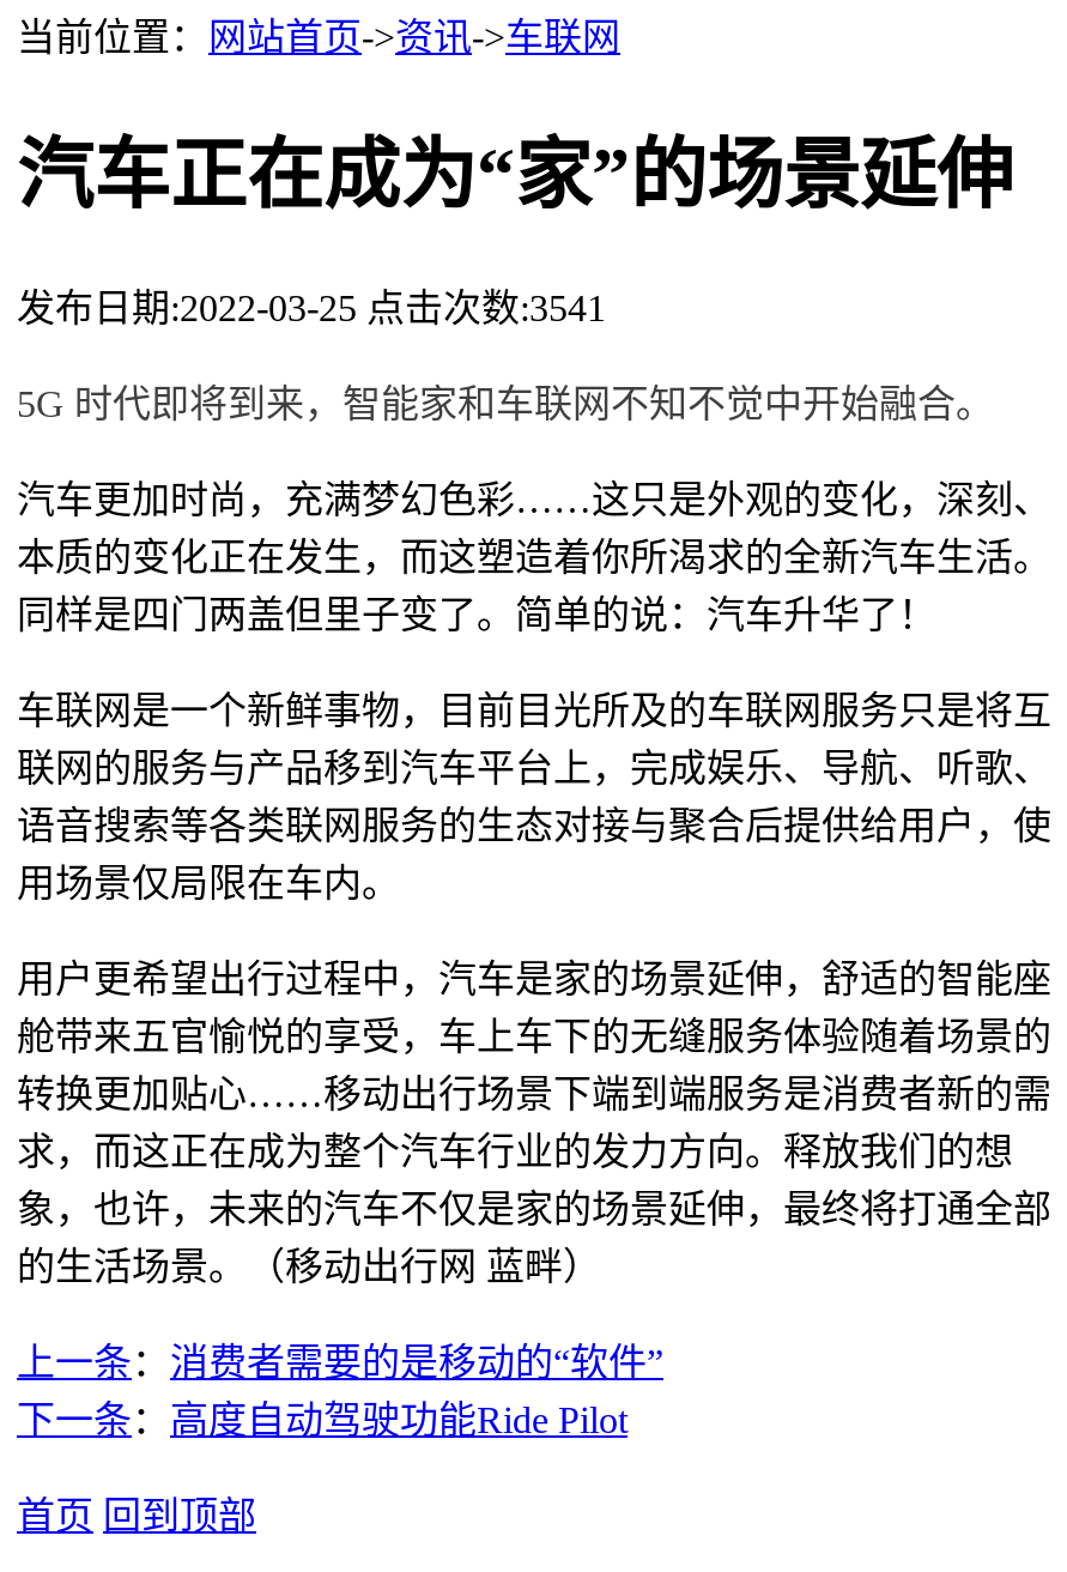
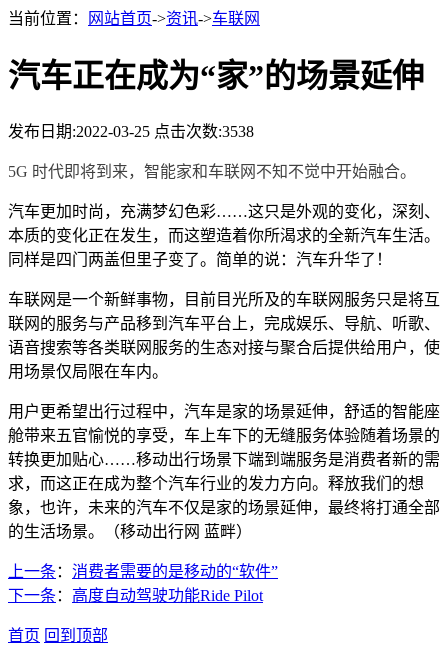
[17,287,606,328] 发布日期:2022-03-25点击次数:3541 -> [8,123,254,140] 发布日期:2022-03-25点击次数:3538

